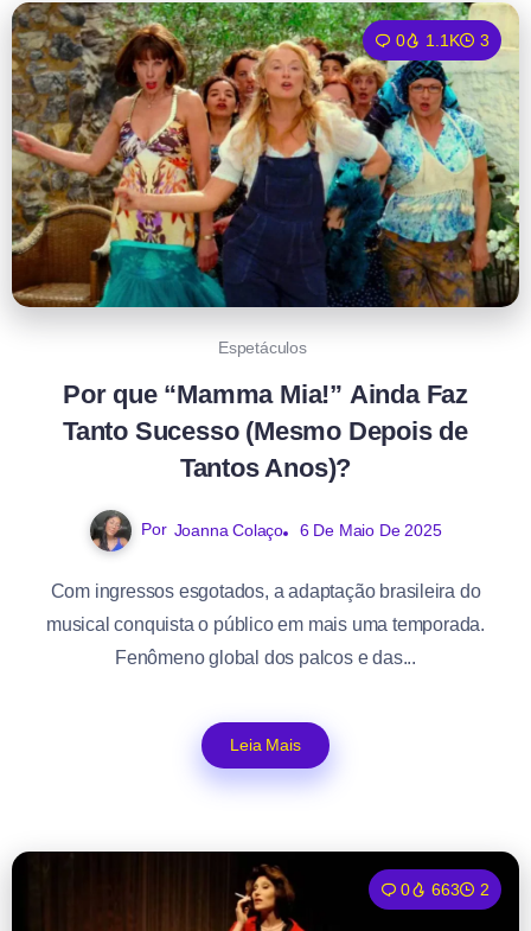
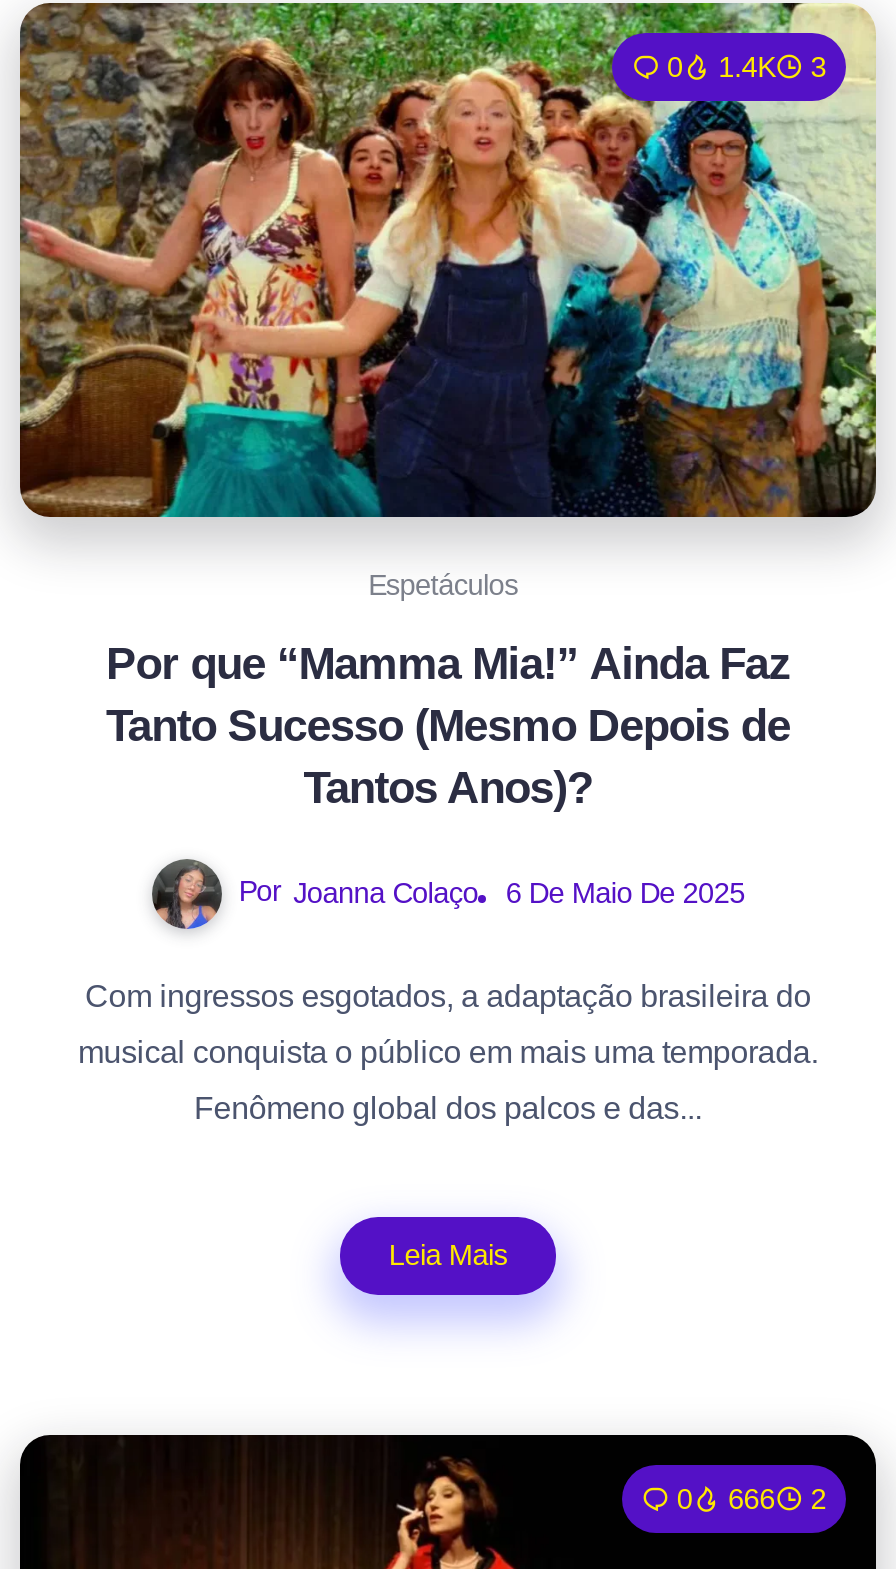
[395,31,490,50] 0 1.1K 3 -> [667,51,826,83] 0 1.4K 3
[401,879,490,898] 0 663 2 -> [677,1482,826,1514] 0 666 2

